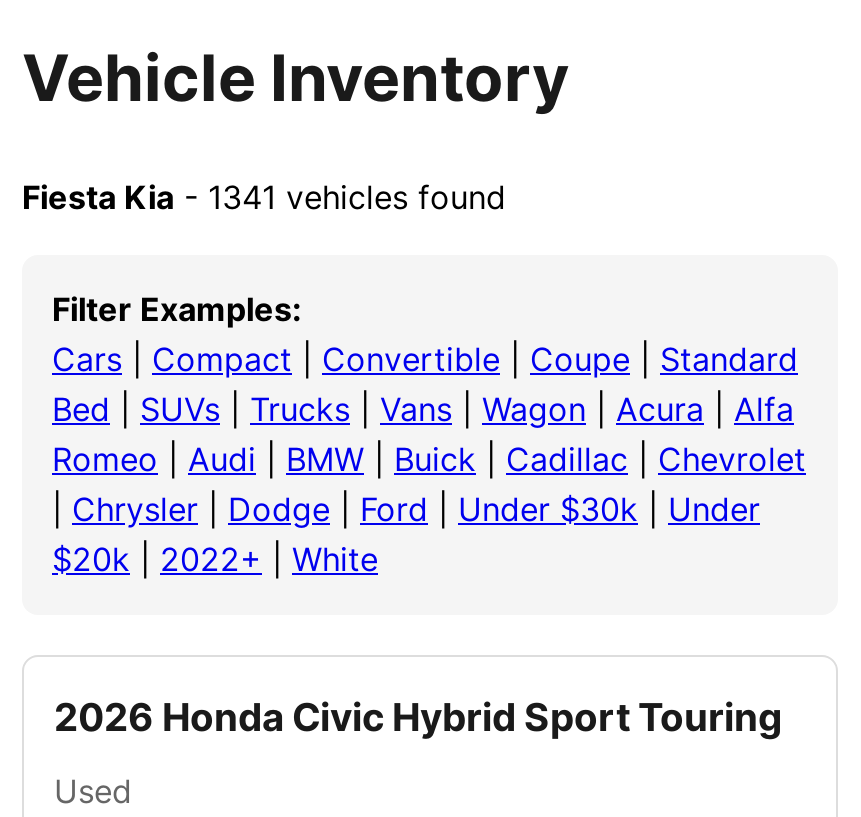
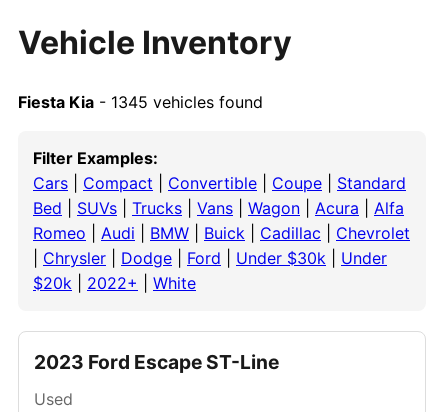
[22,177,506,217] Fiesta Kia - 1341 vehicles found -> [18,92,263,112] Fiesta Kia - 1345 vehicles found
[54,693,782,741] 2026 Honda Civic Hybrid Sport Touring -> [34,350,279,374] 2023 Ford Escape ST-Line

